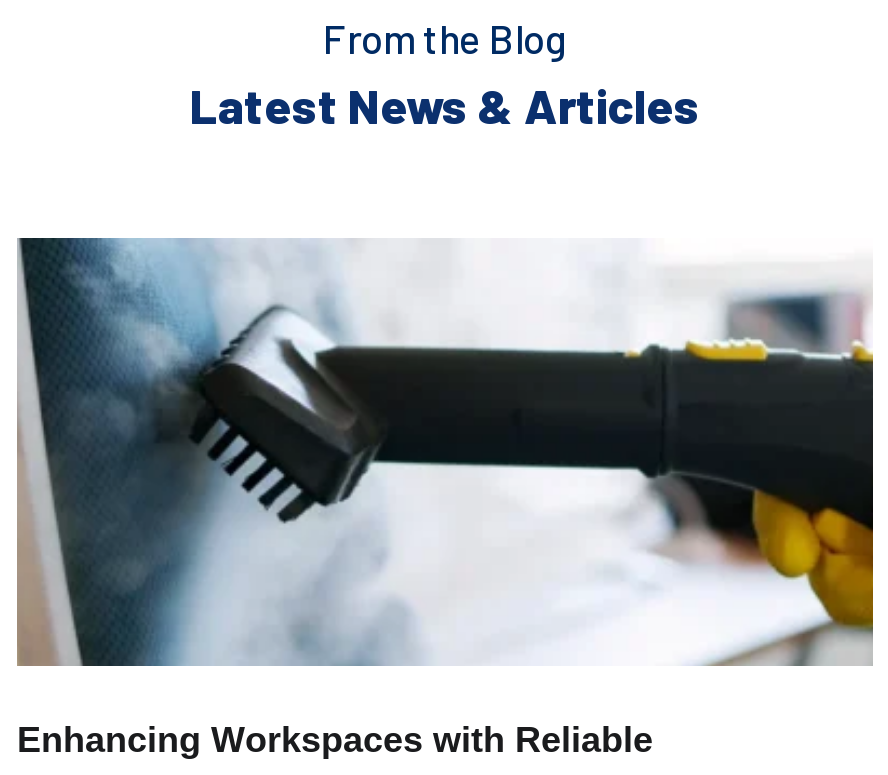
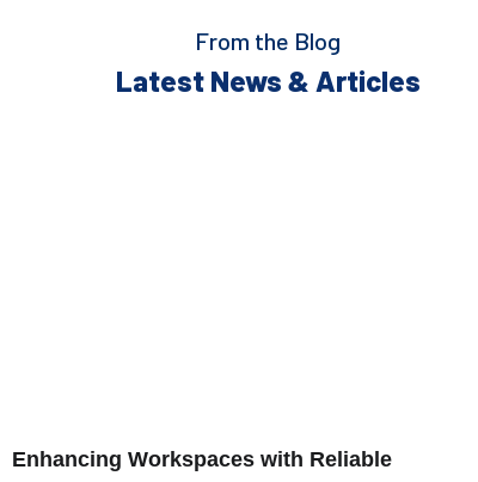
[15,236,875,668] [image] -> none

